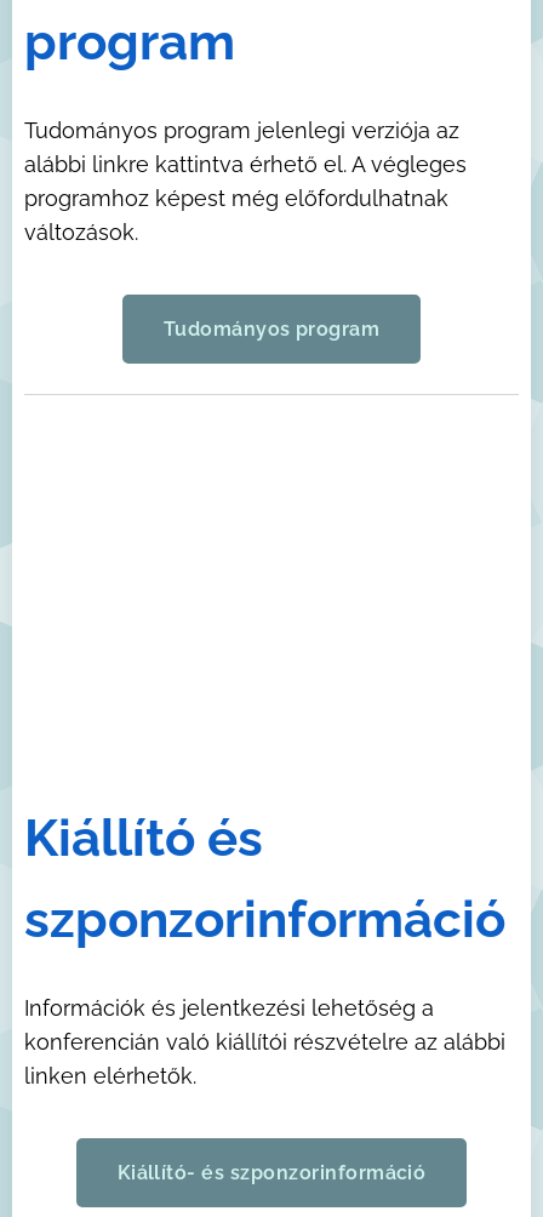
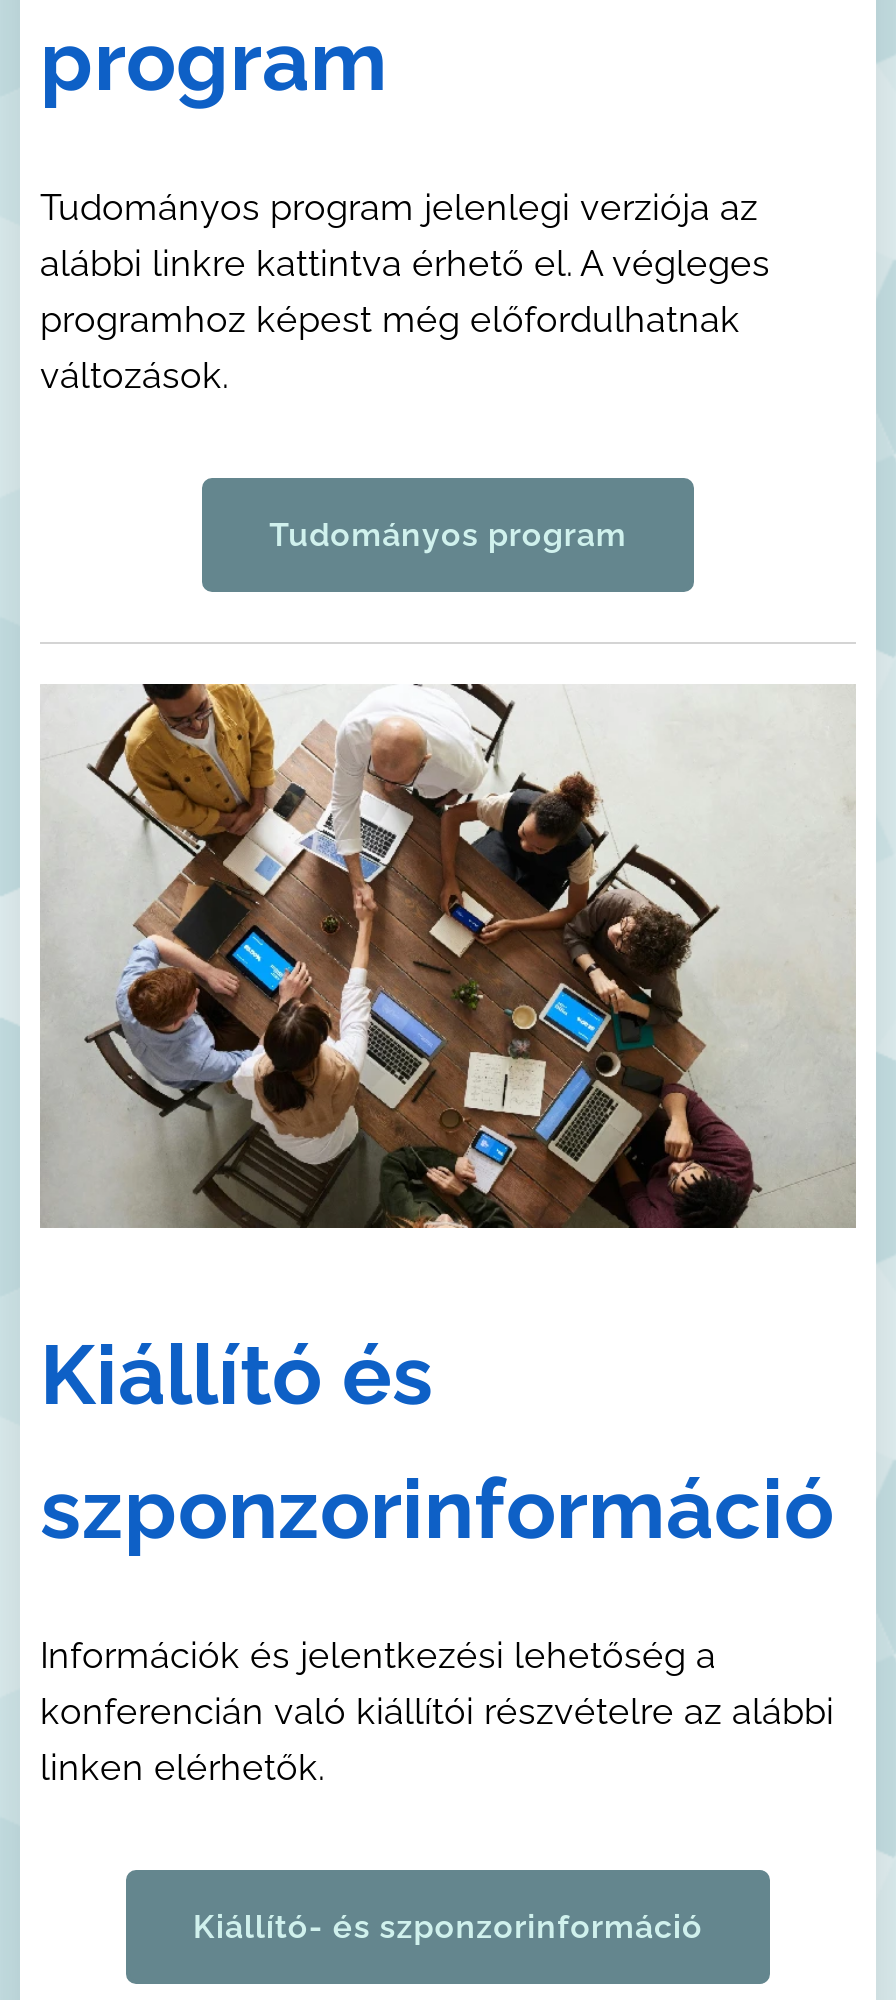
none -> [40,682,858,1230] [image]

